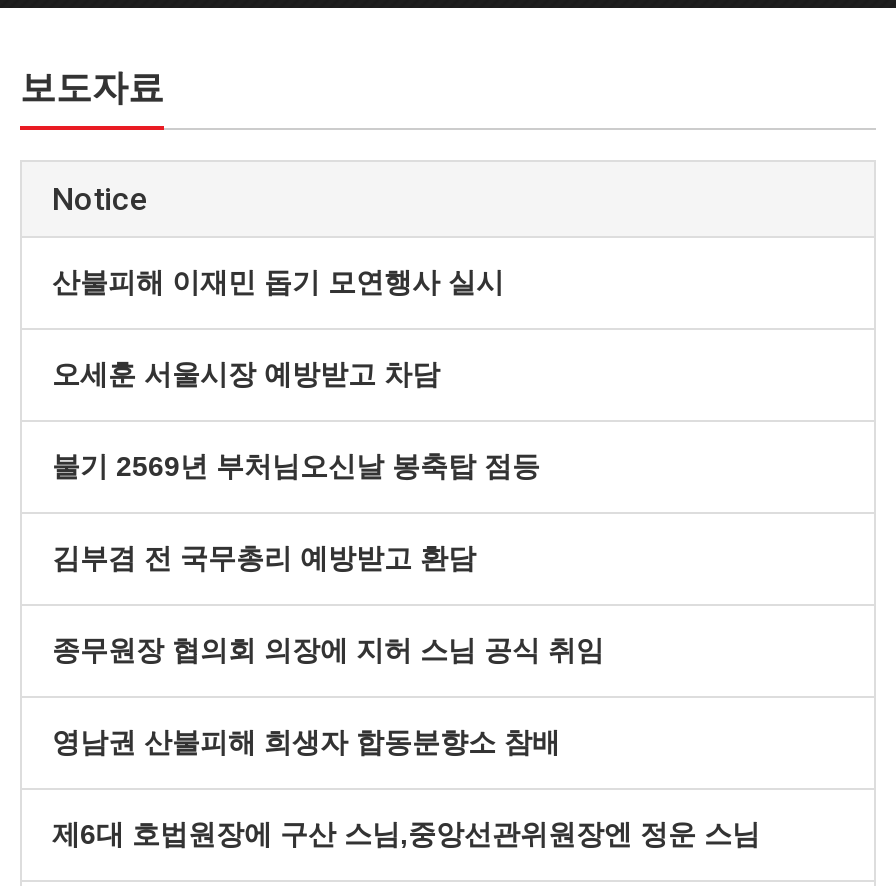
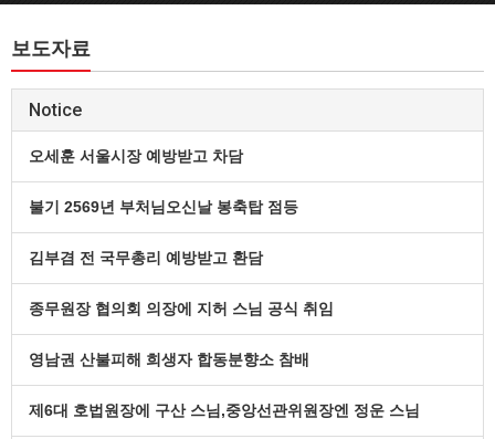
[52,266,504,298] 산불피해 이재민 돕기 모연행사 실시 -> none

